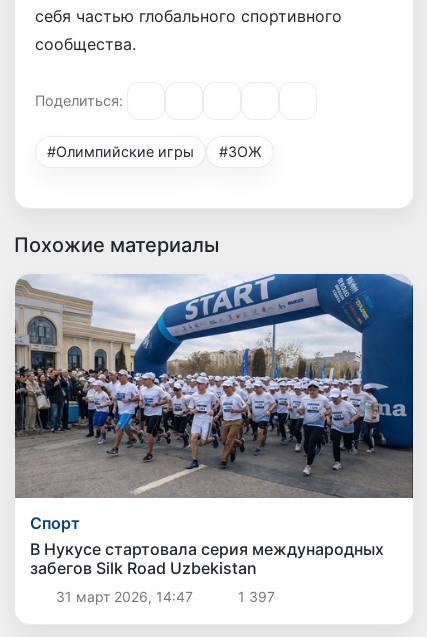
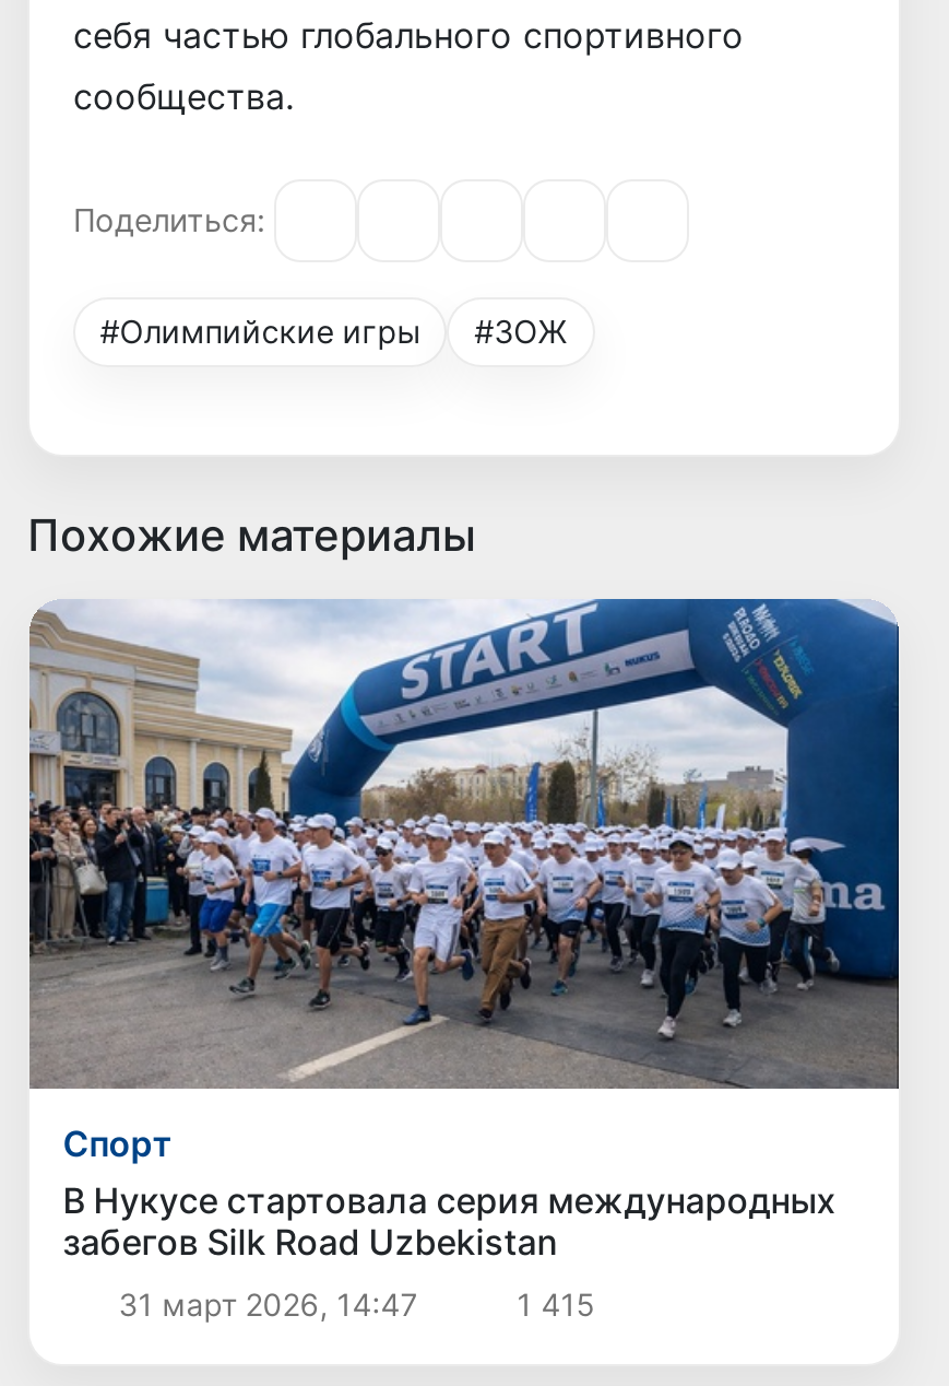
[234,588,275,605] 1 397 -> [508,1286,596,1323] 1 415

